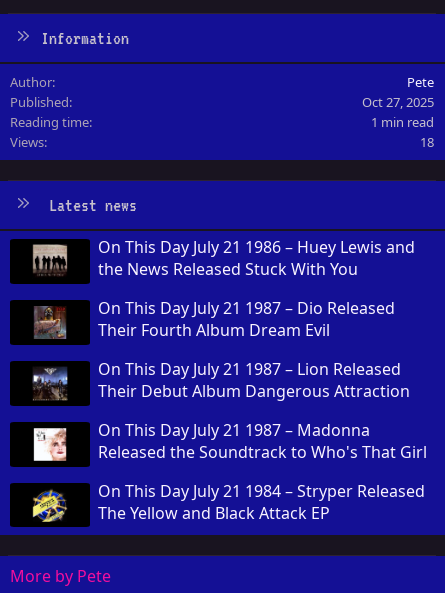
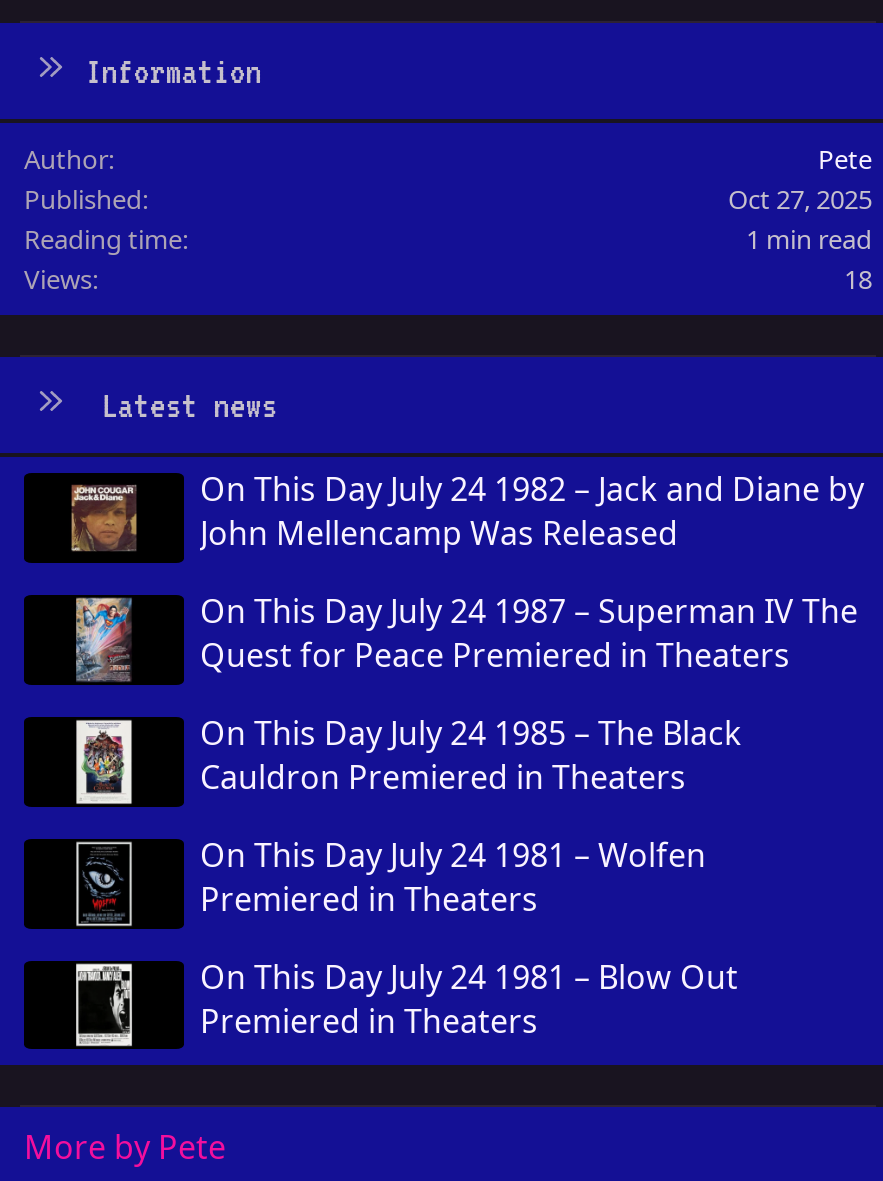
[32,236,415,280] [image] | On This Day July 21 1986 – Huey Lewis and | the News Released Stuck With You -> [70,467,864,555] [image] | On This Day July 24 1982 – Jack and Diane by | John Mellencamp Was Released
[33,297,395,344] [image] | On This Day July 21 1987 – Dio Released | Their Fourth Album Dream Evil -> [72,588,858,683] [image] | On This Day July 24 1987 – Superman IV The | Quest for Peace Premiered in Theaters
[32,358,410,406] [image] | On This Day July 21 1987 – Lion Released | Their Debut Album Dangerous Attraction -> [70,710,742,807] [image] | On This Day July 24 1985 – The Black | Cauldron Premiered in Theaters
[33,419,427,467] [image] | On This Day July 21 1987 – Madonna | Released the Soundtrack to Who's That Girl -> [72,832,706,929] [image] | On This Day July 24 1981 – Wolfen | Premiered in Theaters
[32,480,425,527] [image] | On This Day July 21 1984 – Stryper Released | The Yellow and Black Attack EP -> [70,954,738,1049] [image] | On This Day July 24 1981 – Blow Out | Premiered in Theaters

